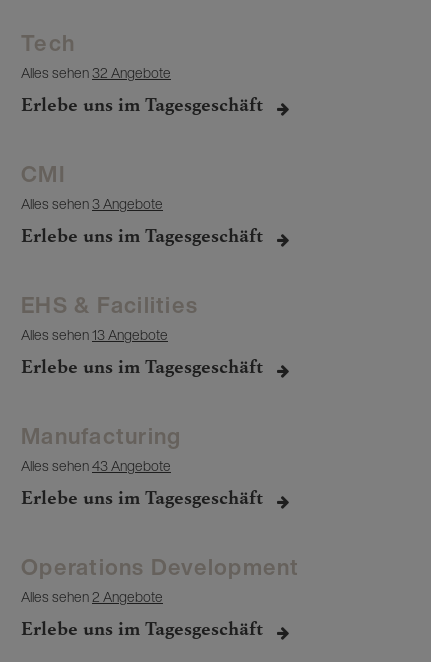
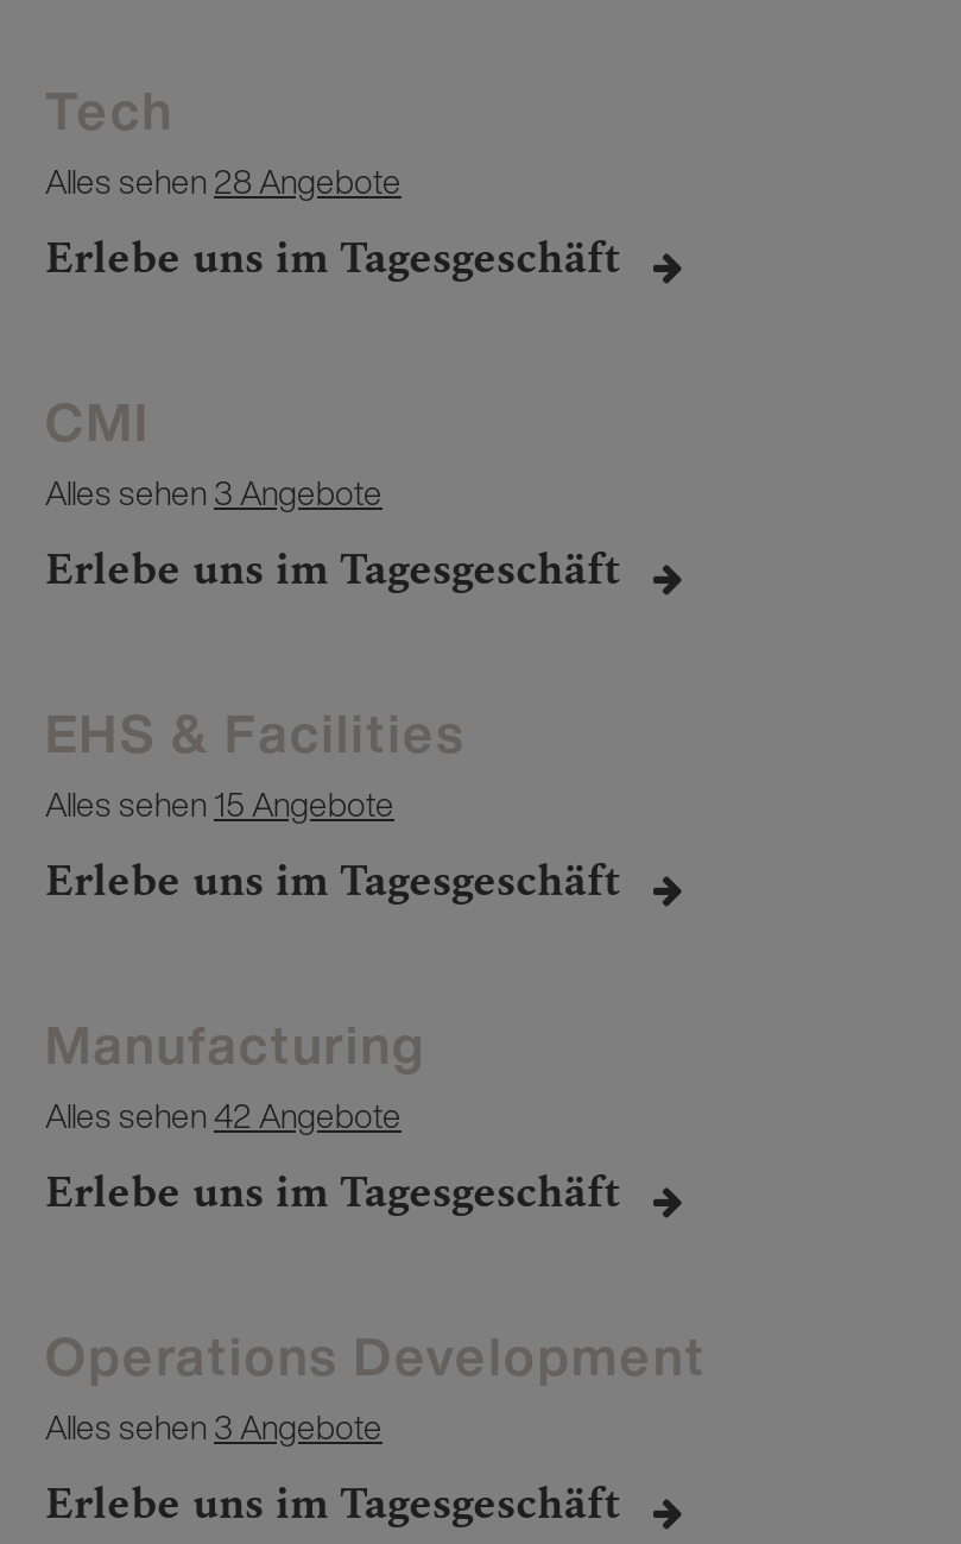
[21,62,171,83] Alles sehen 32 Angebote -> [45,156,402,206] Alles sehen 28 Angebote
[21,324,168,345] Alles sehen 13 Angebote -> [45,779,394,828] Alles sehen 15 Angebote
[21,455,171,476] Alles sehen 43 Angebote -> [45,1090,402,1140] Alles sehen 42 Angebote
[21,586,163,607] Alles sehen 2 Angebote -> [45,1401,382,1451] Alles sehen 3 Angebote

